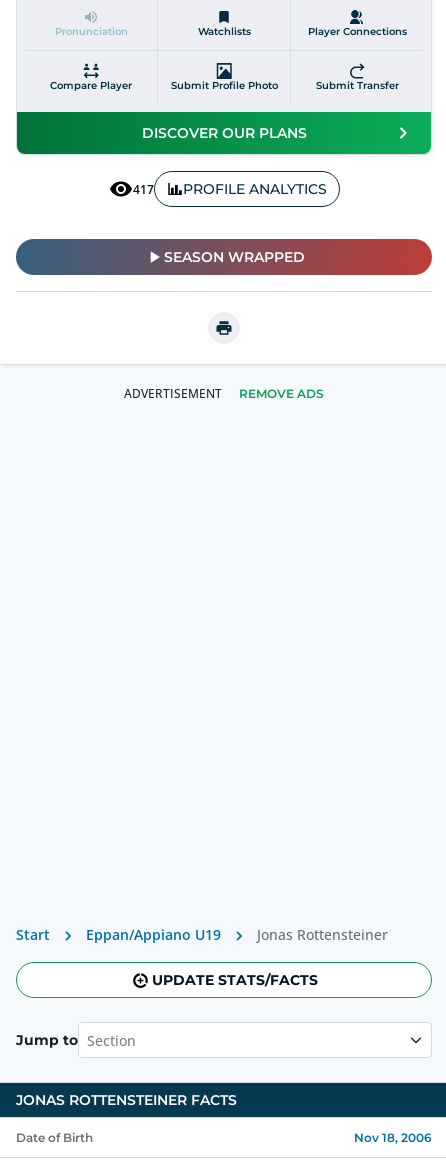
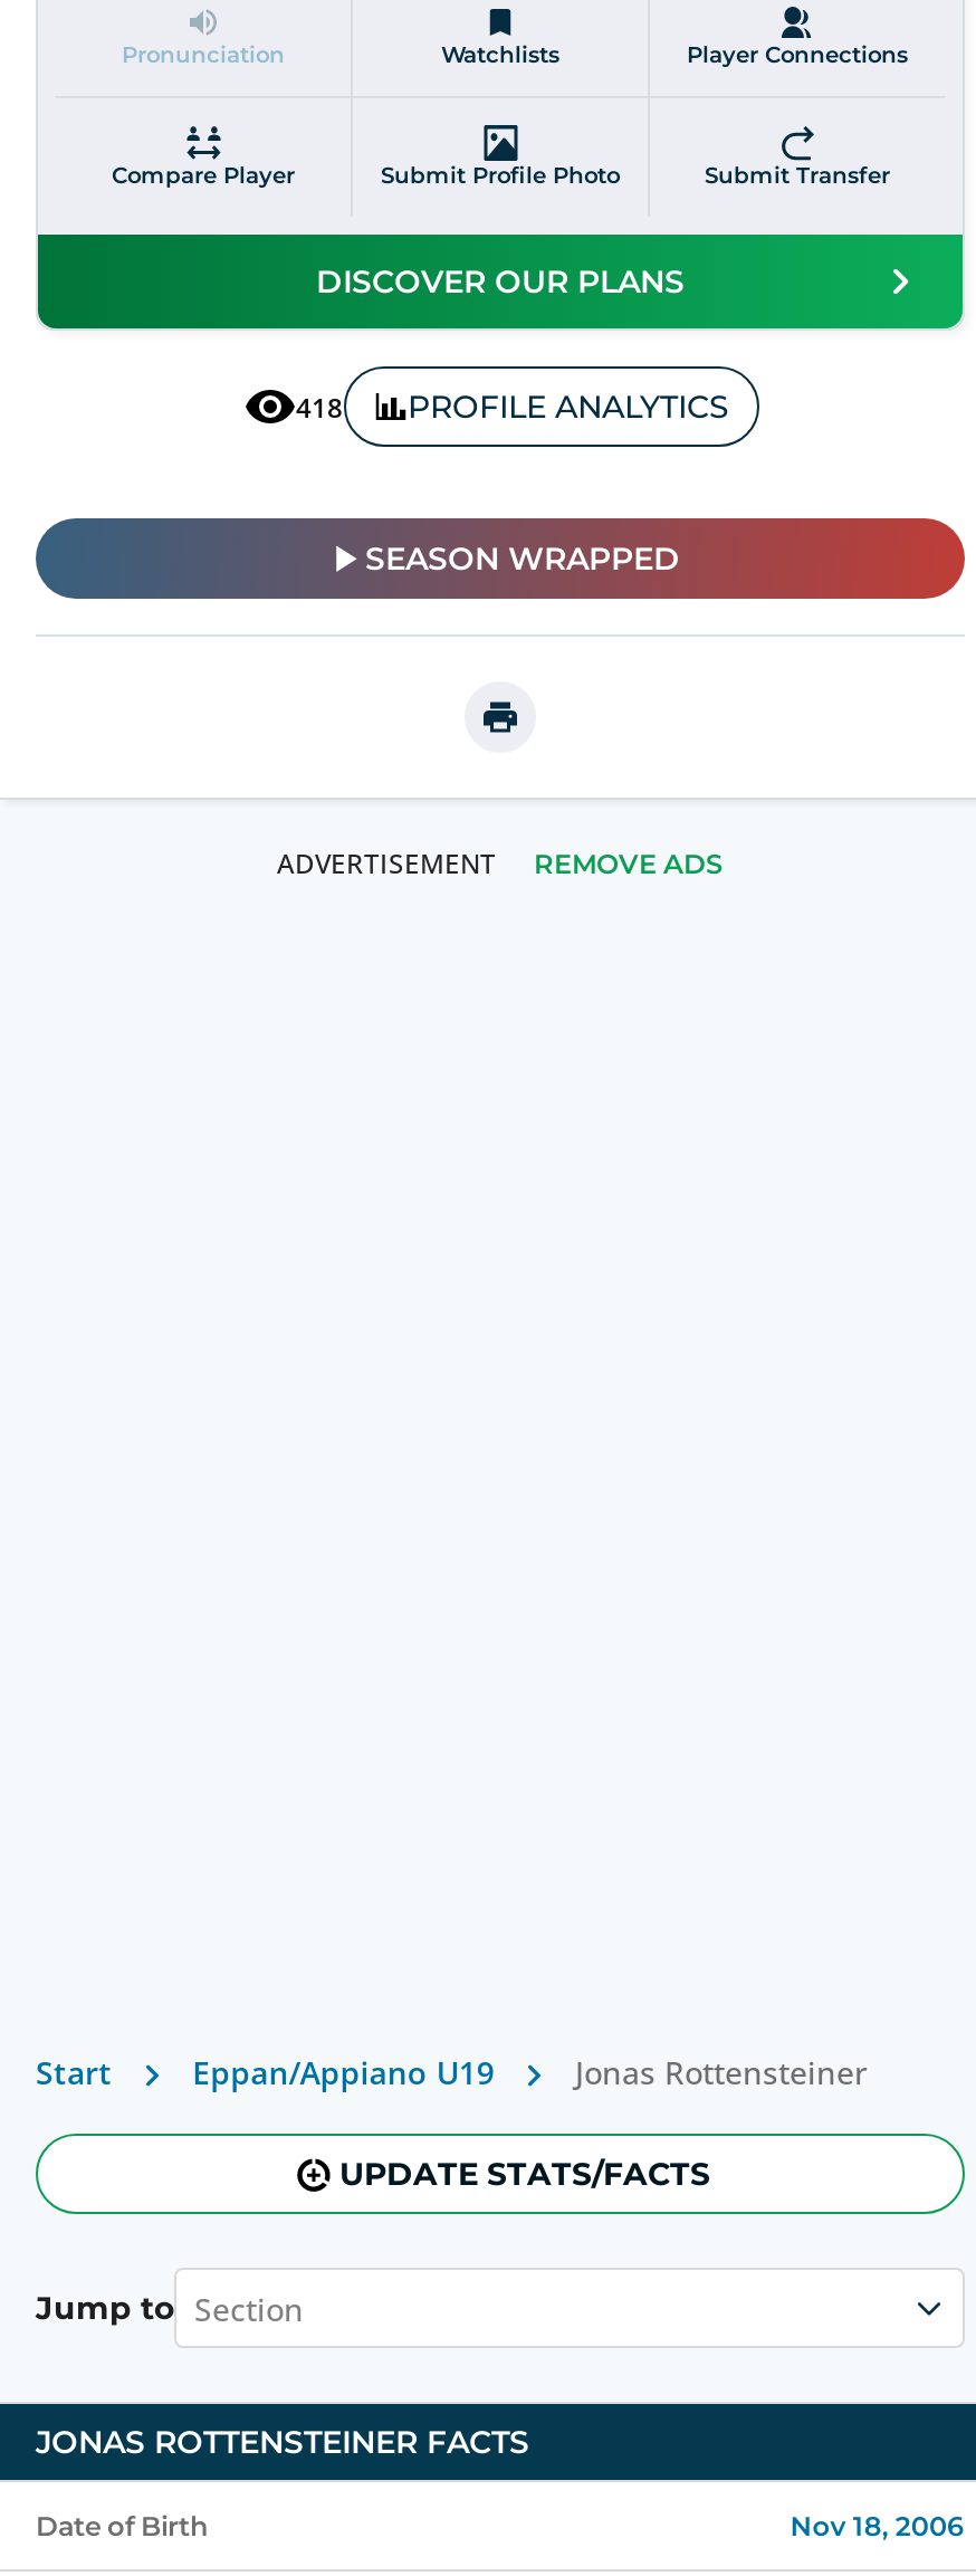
[132,180,326,198] 417 PROFILE ANALYTICS -> [296,387,729,427] 418 PROFILE ANALYTICS

